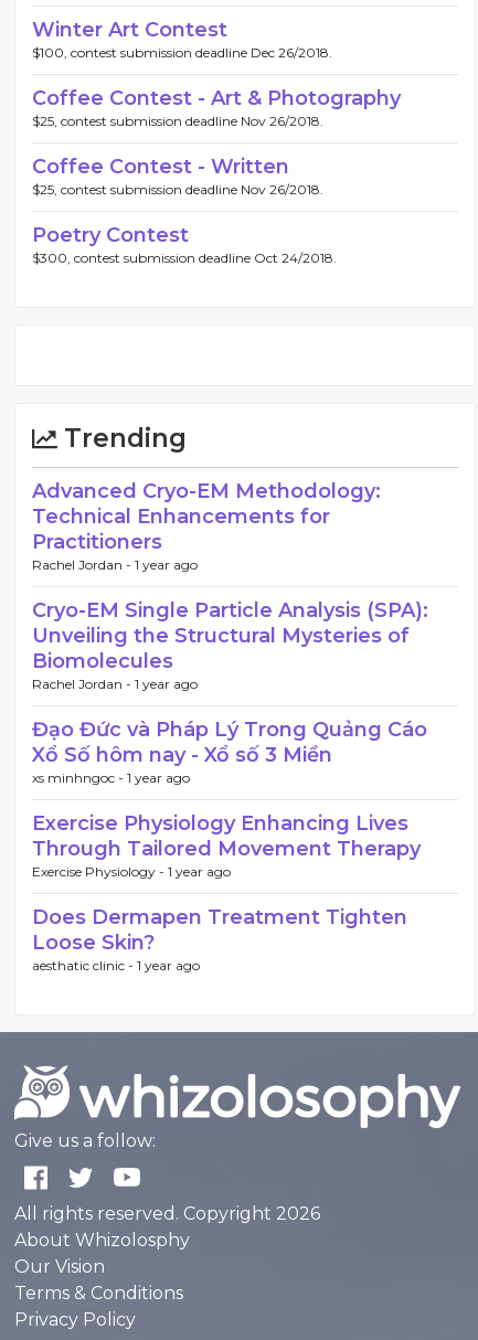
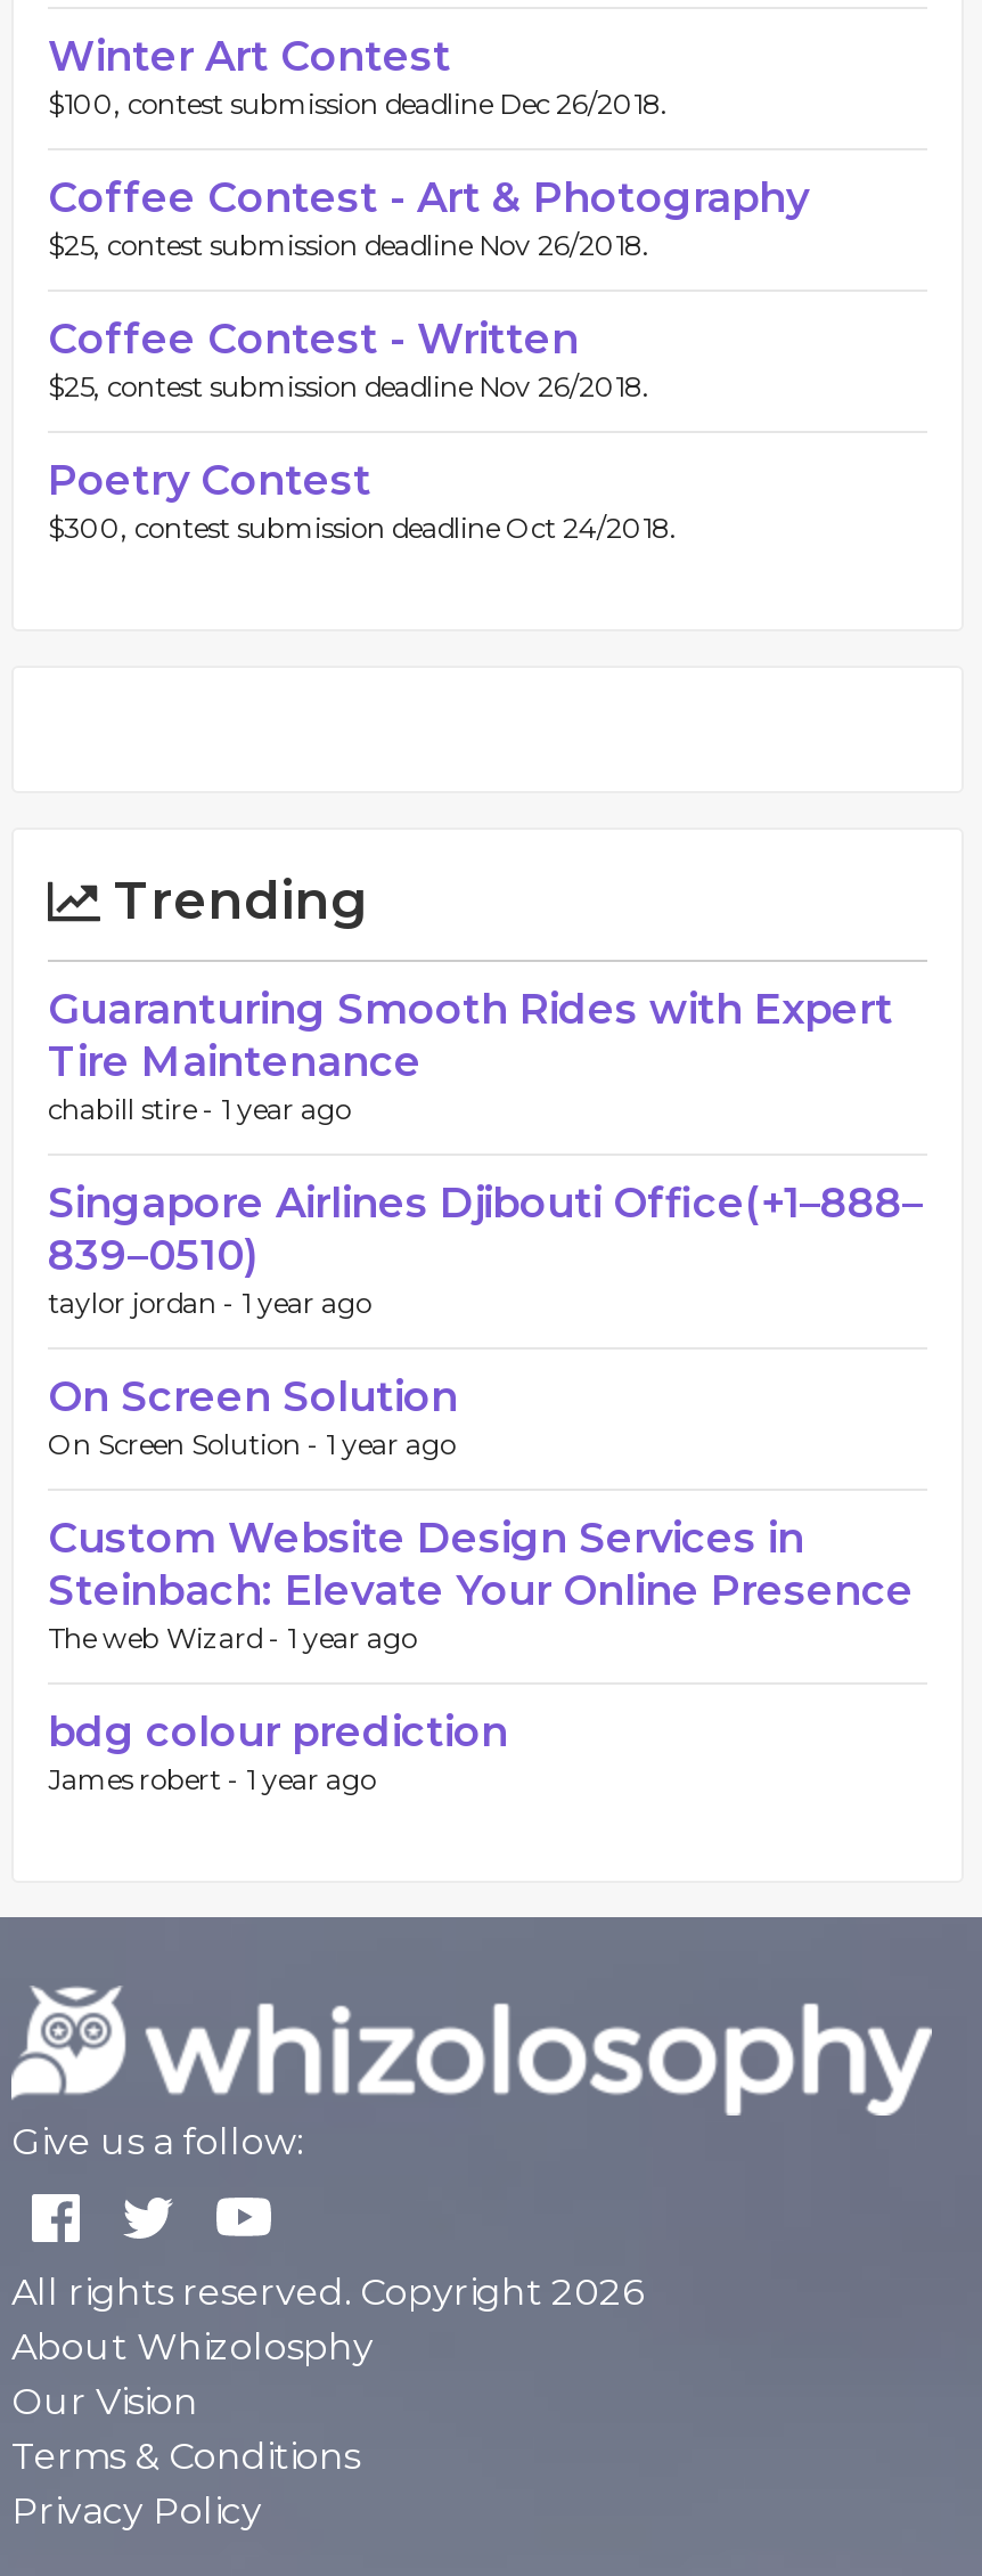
[32,479,381,573] Advanced Cryo-EM Methodology: | Technical Enhancements for | Practitioners | Rachel Jordan - 1 year ago -> [48,985,893,1126] Guaranturing Smooth Rides with Expert | Tire Maintenance | chabill stire - 1 year ago
[32,598,428,692] Cryo-EM Single Particle Analysis (SPA): | Unveiling the Structural Mysteries of | Biomolecules | Rachel Jordan - 1 year ago -> [48,1179,923,1320] Singapore Airlines Djibouti Office(+1–888– | 839–0510) | taylor jordan - 1 year ago
[32,717,427,786] Đạo Đức và Pháp Lý Trong Quảng Cáo | Xổ Số hôm nay - Xổ số 3 Miền | xs minhngoc - 1 year ago -> [48,1372,458,1461] On Screen Solution | On Screen Solution - 1 year ago
[32,811,421,880] Exercise Physiology Enhancing Lives | Through Tailored Movement Therapy | Exercise Physiology - 1 year ago -> [48,1514,914,1655] Custom Website Design Services in | Steinbach: Elevate Your Online Presence | The web Wizard - 1 year ago
[32,905,407,974] Does Dermapen Treatment Tighten | Loose Skin? | aesthatic clinic - 1 year ago -> [48,1707,508,1796] bdg colour prediction | James robert - 1 year ago

